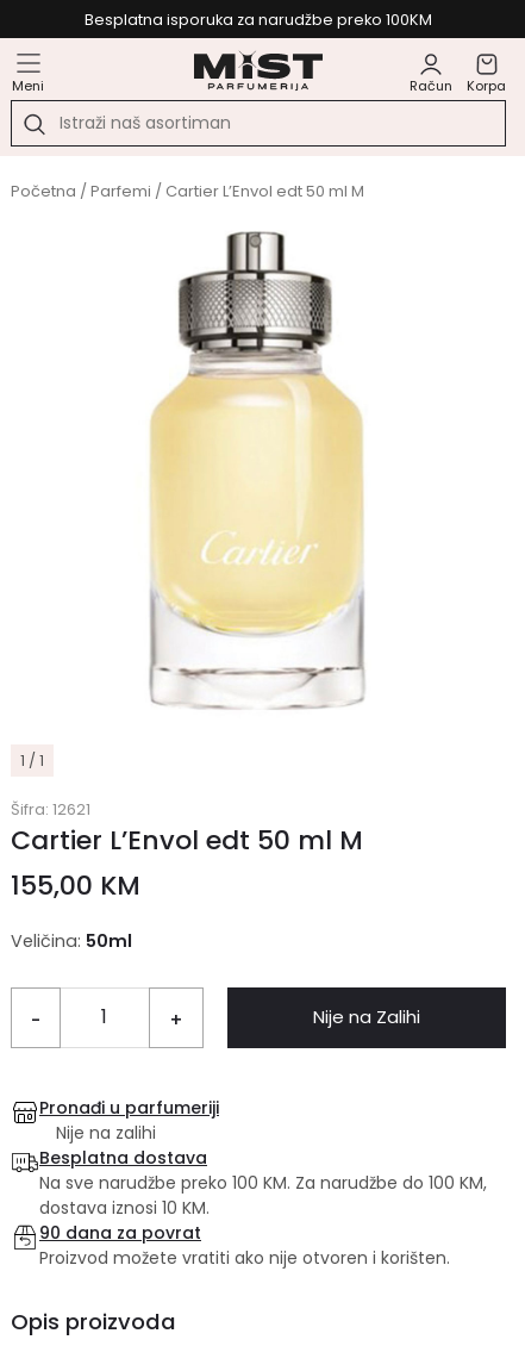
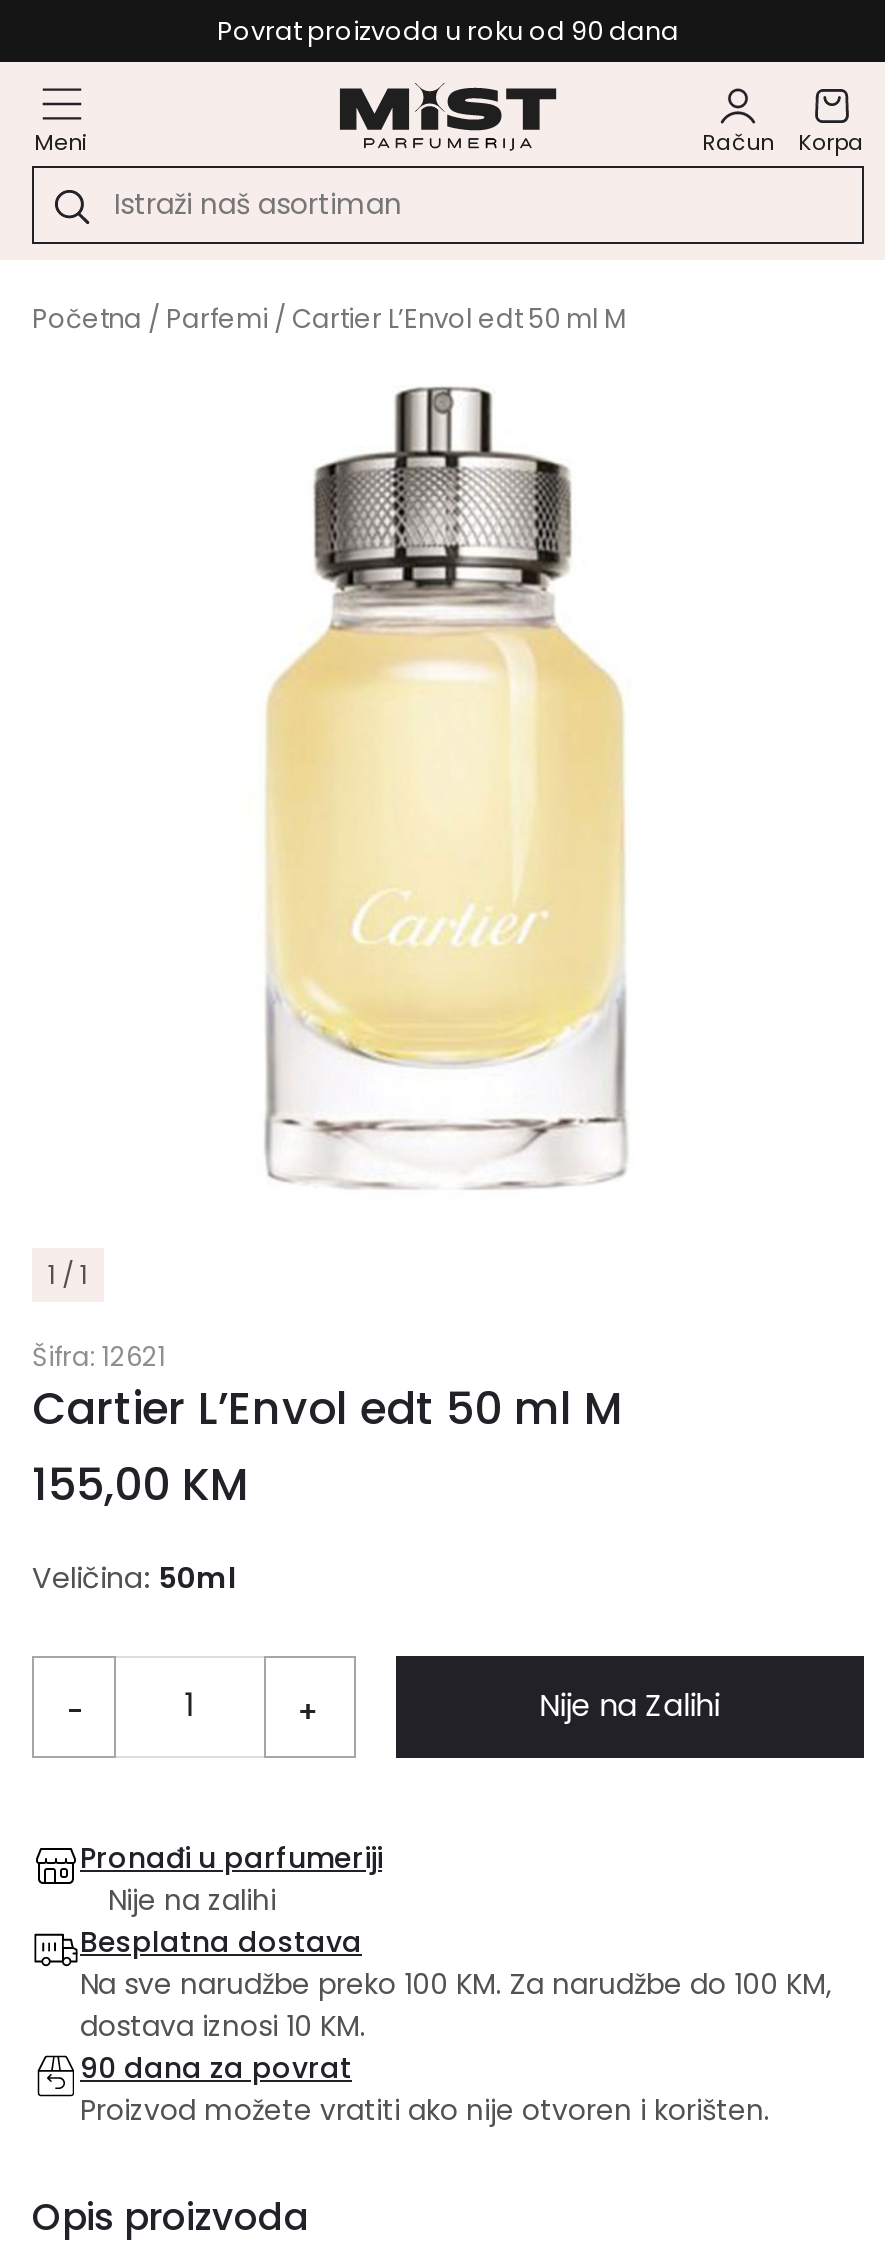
[85,10,432,30] Besplatna isporuka za narudžbe preko 100KM -> [217,14,679,48] Povrat proizvoda u roku od 90 dana

